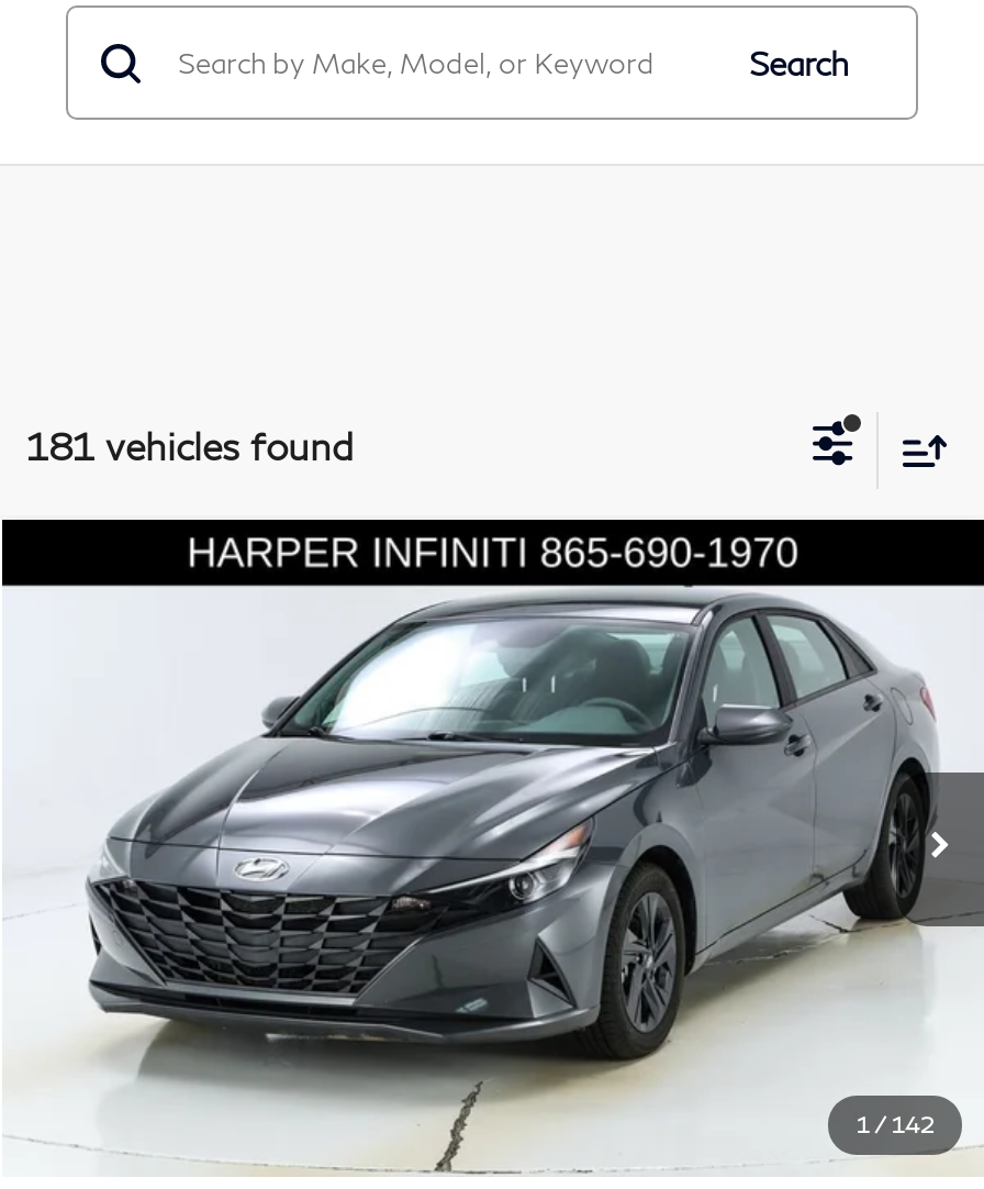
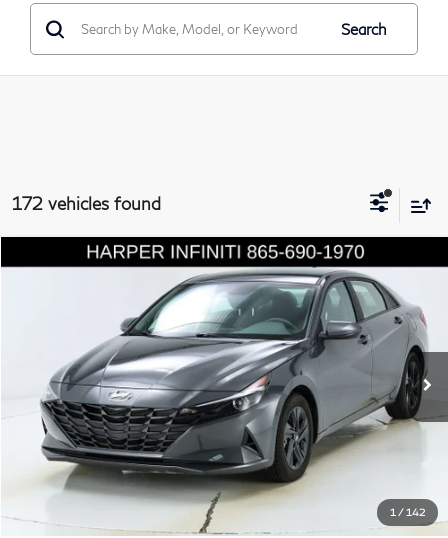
[26,424,354,470] 181 vehicles found -> [12,193,161,214] 172 vehicles found

